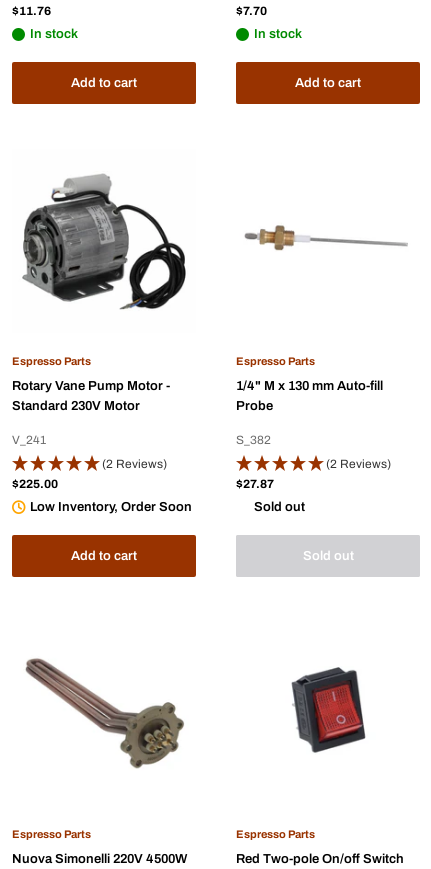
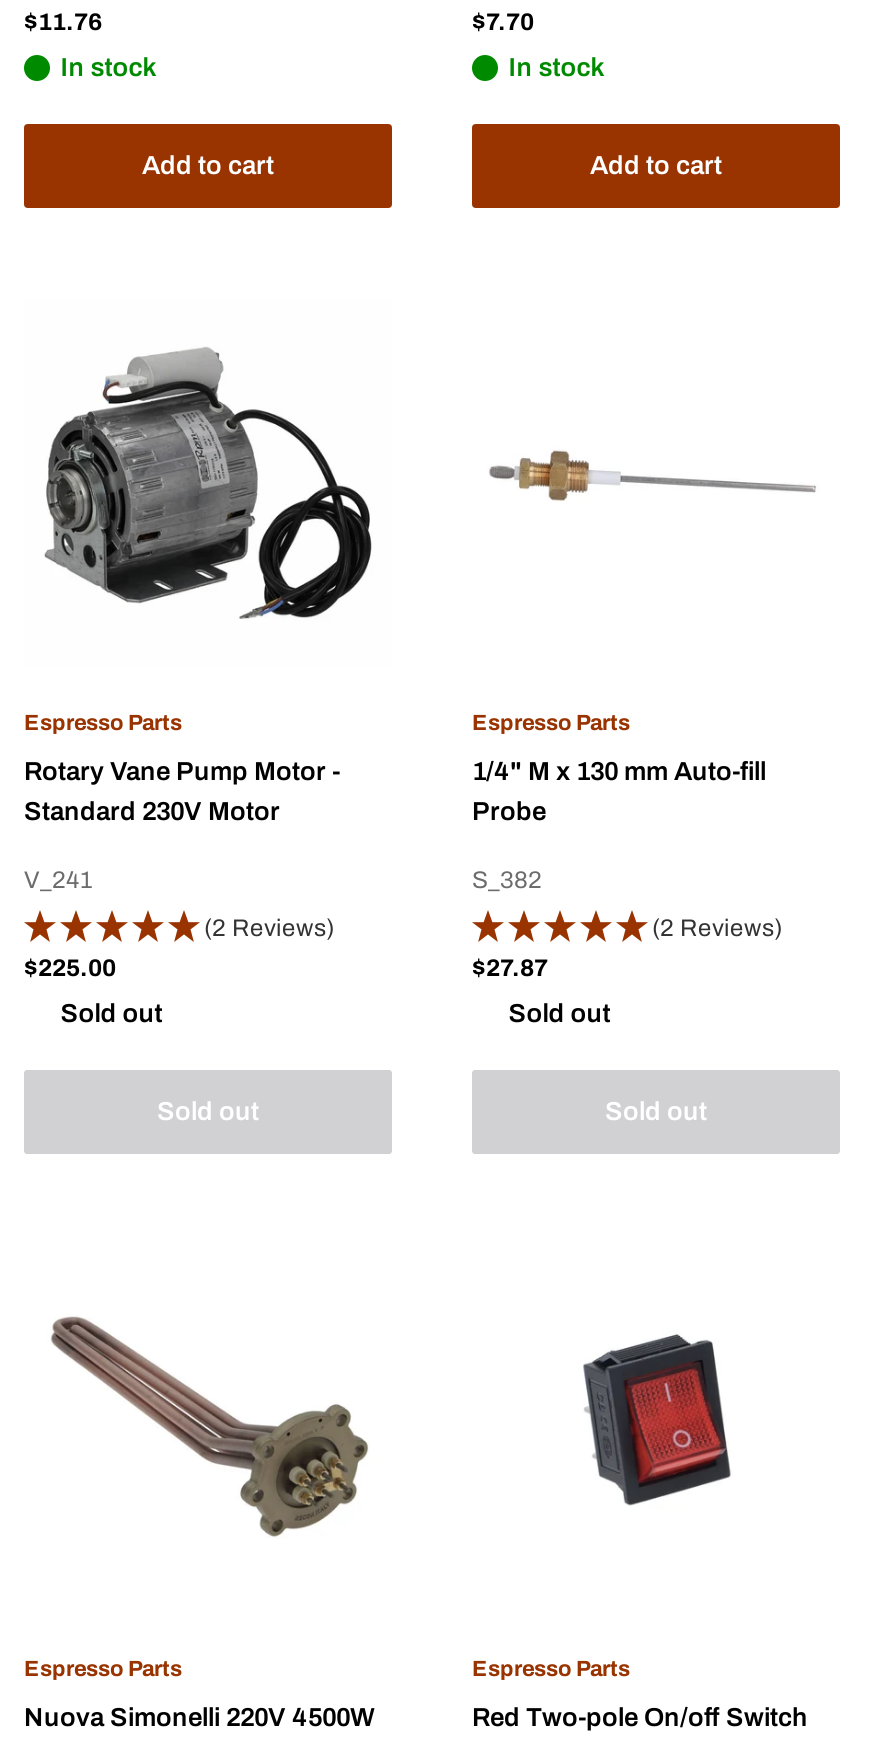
[30,500,192,514] Low Inventory, Order Soon -> [60,999,162,1027] Sold out
[71,549,137,563] Add to cart -> [157,1097,259,1125] Sold out

